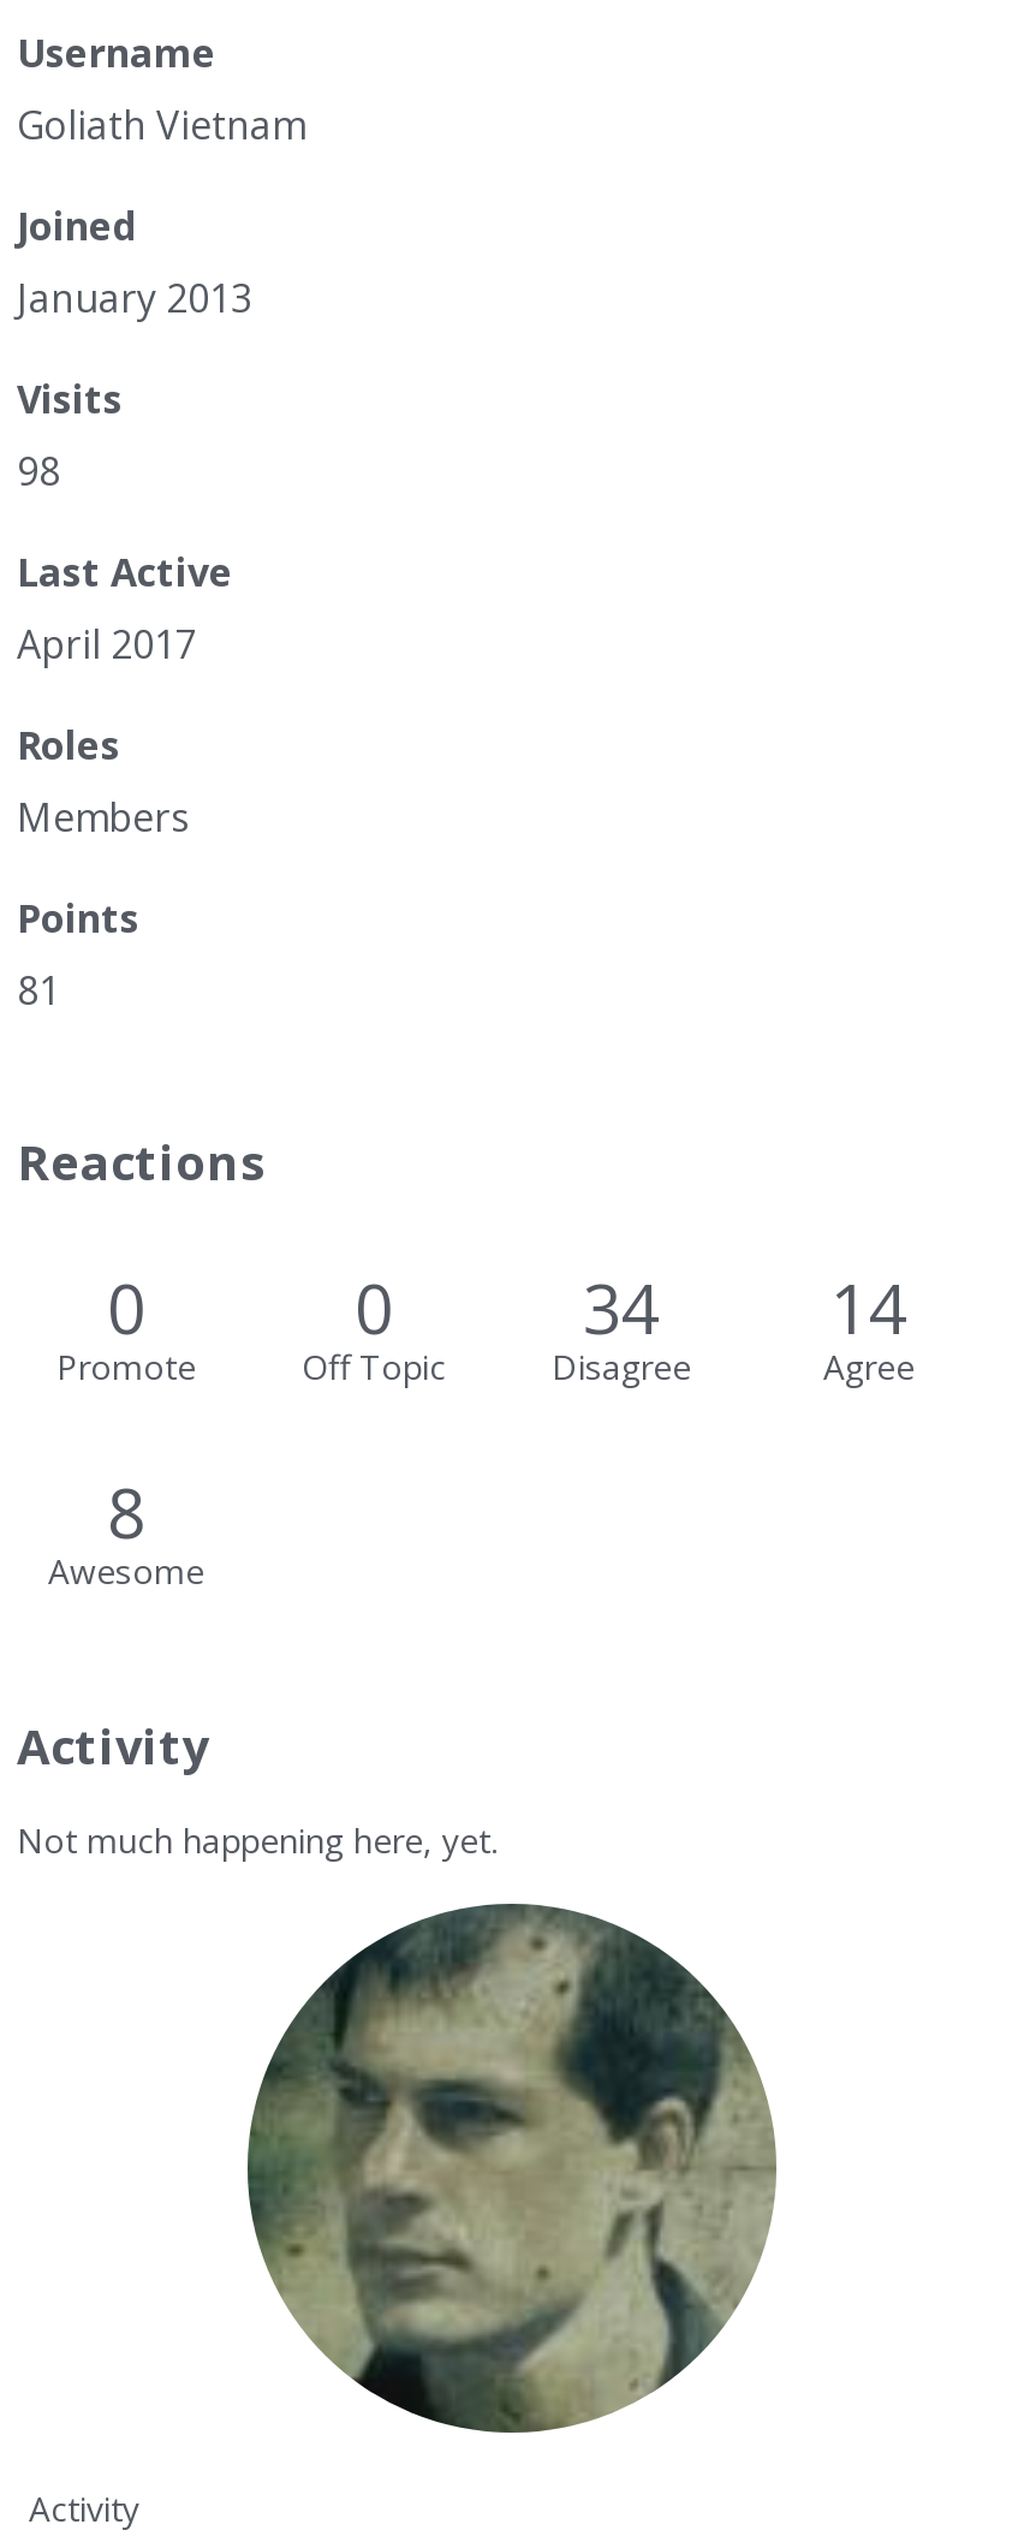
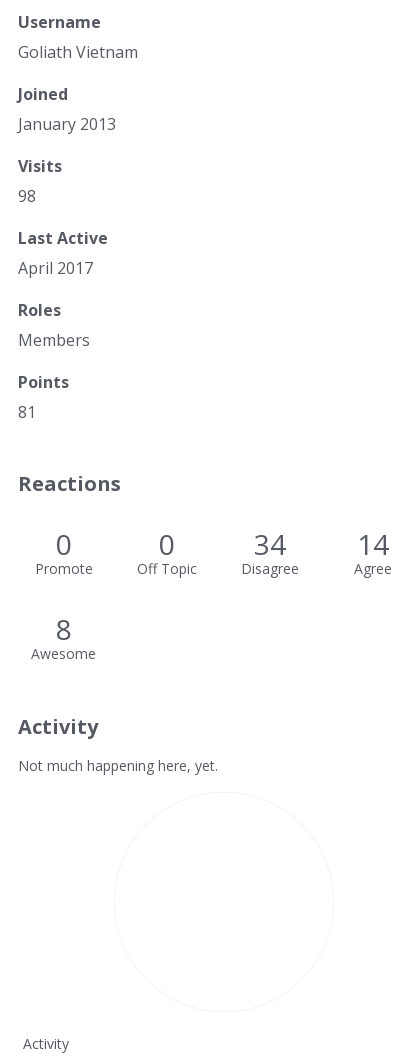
[245,1901,779,2435] [image] -> none

